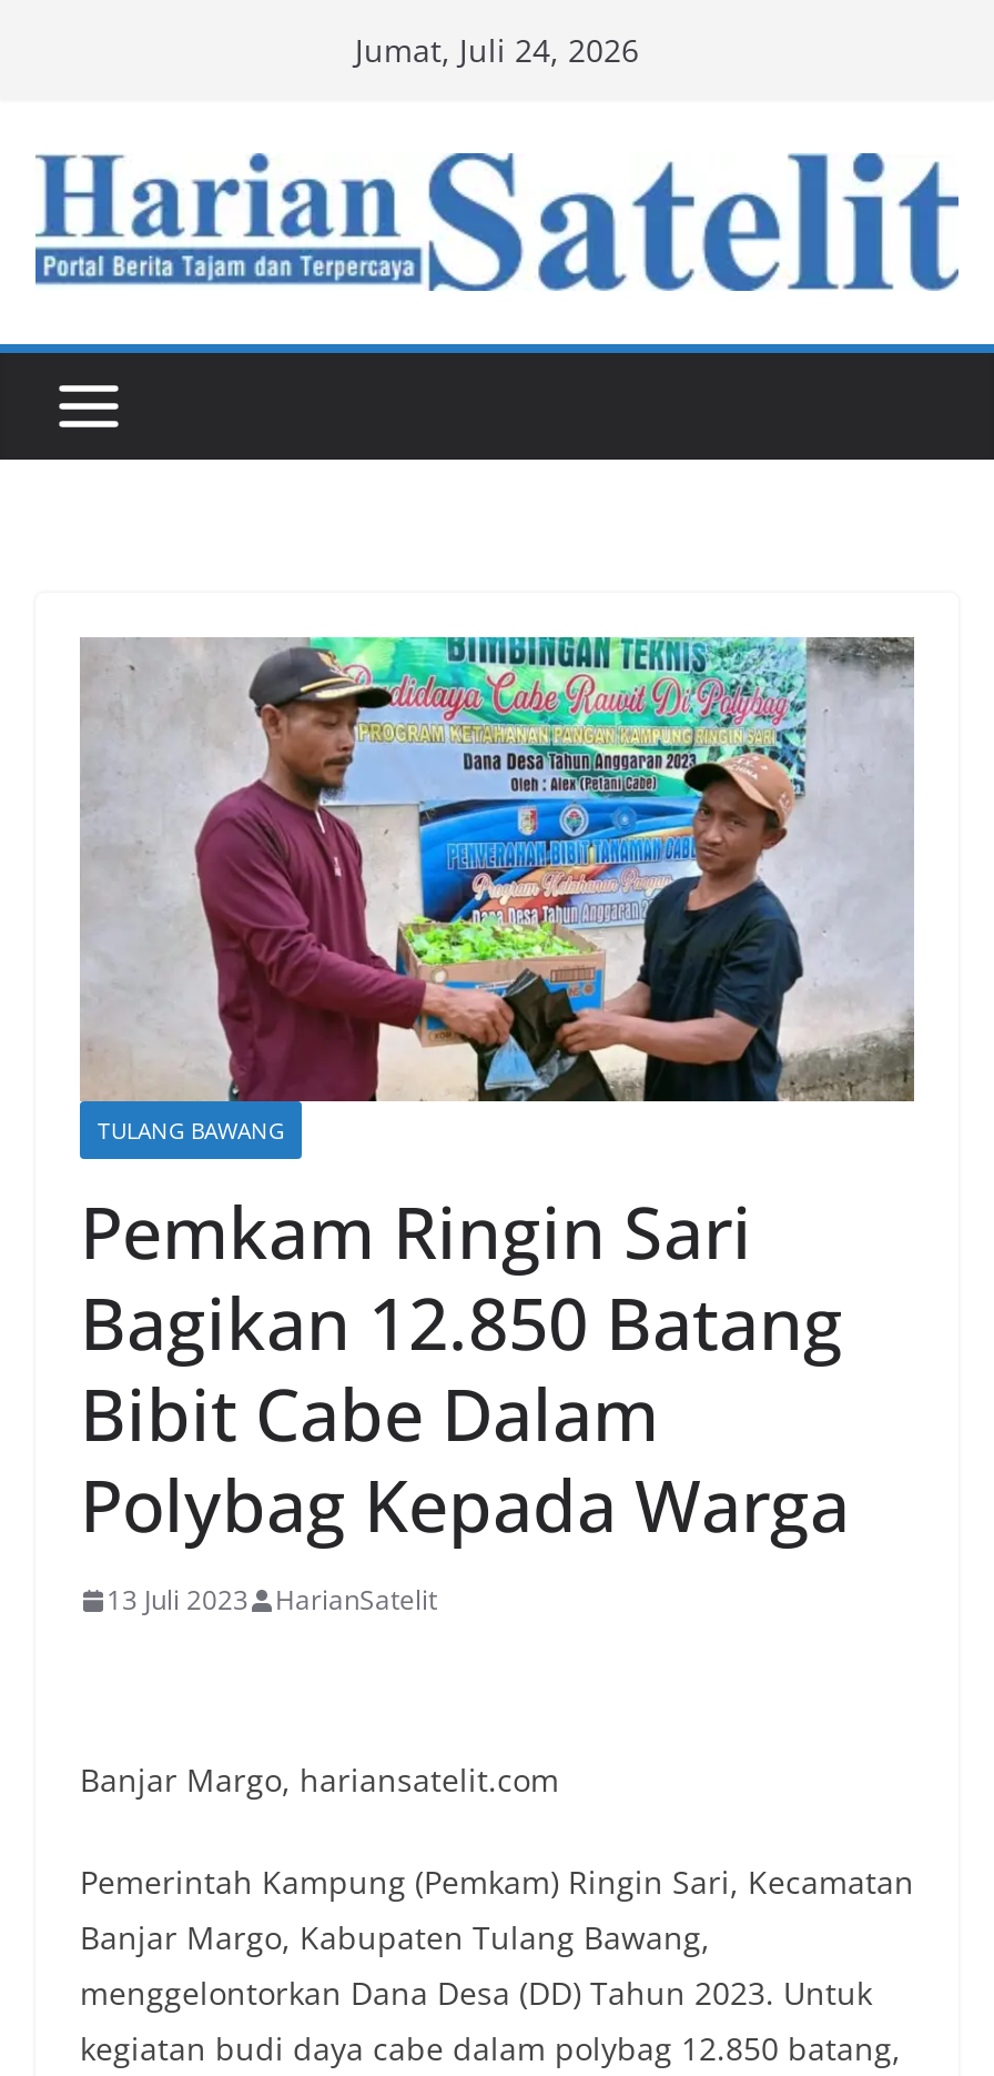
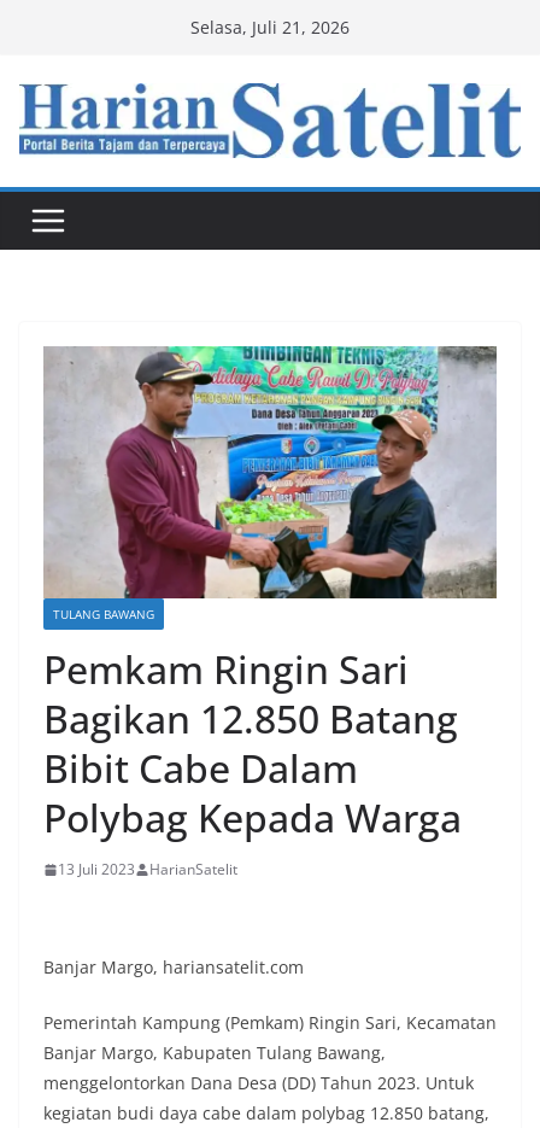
[355,29,639,71] Jumat, Juli 24, 2026 -> [190,16,350,39] Selasa, Juli 21, 2026

